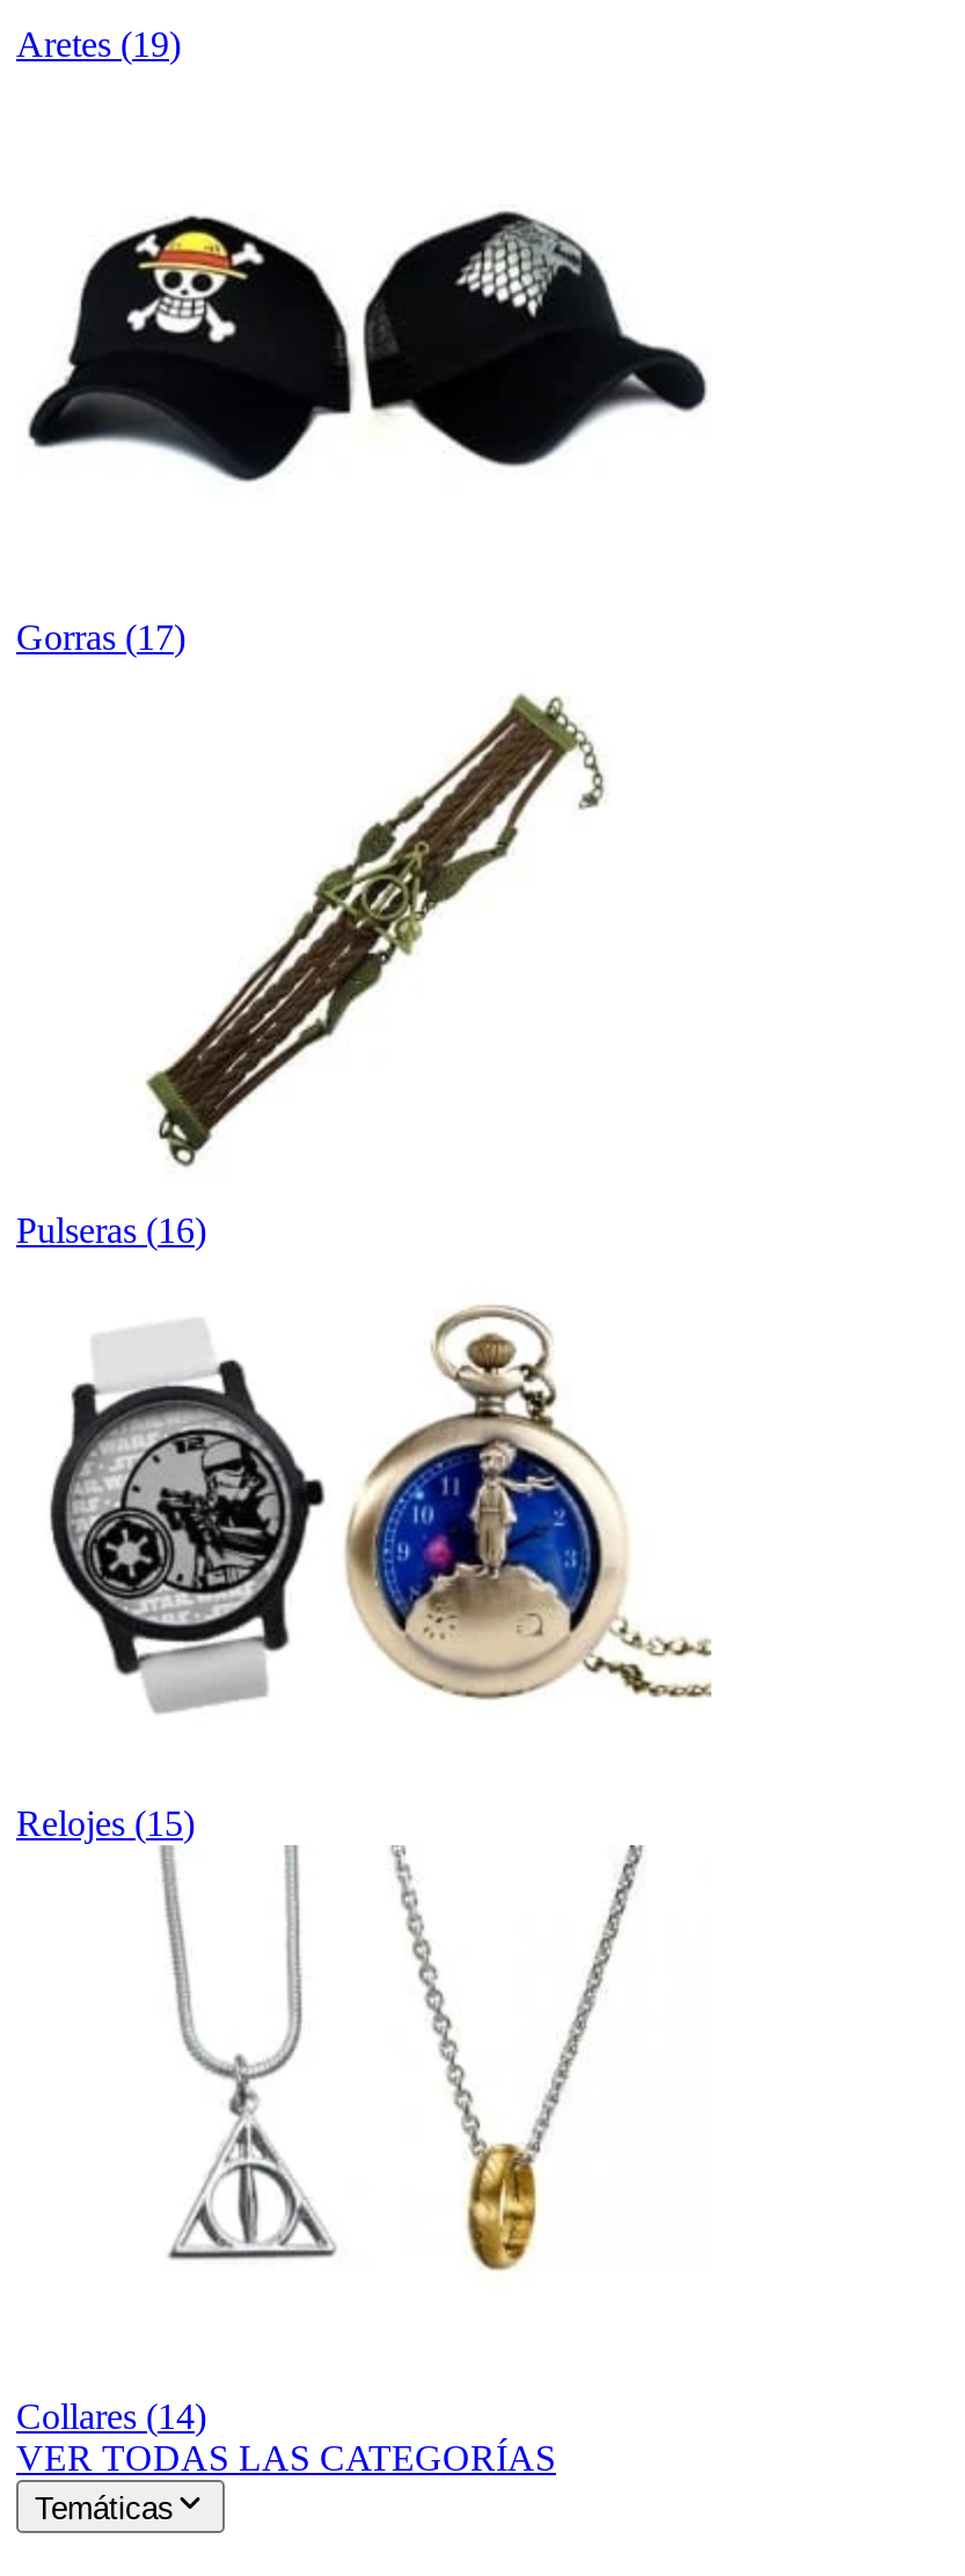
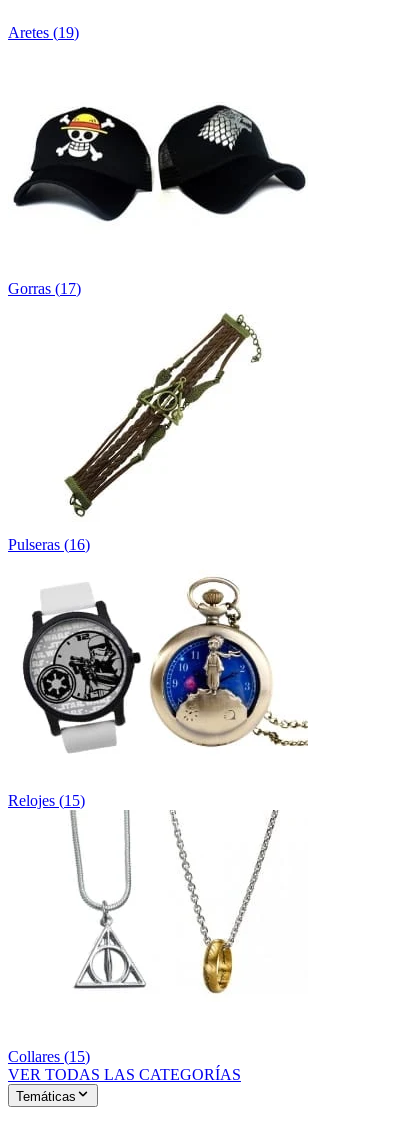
[16,2397,206,2436] Collares (14) -> [8,1048,90,1065] Collares (15)

